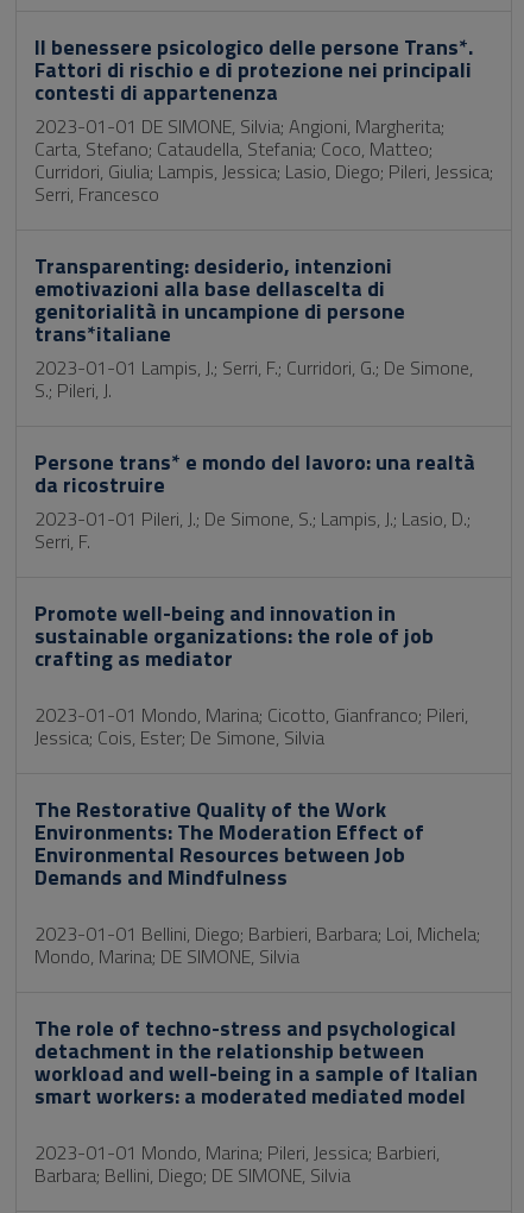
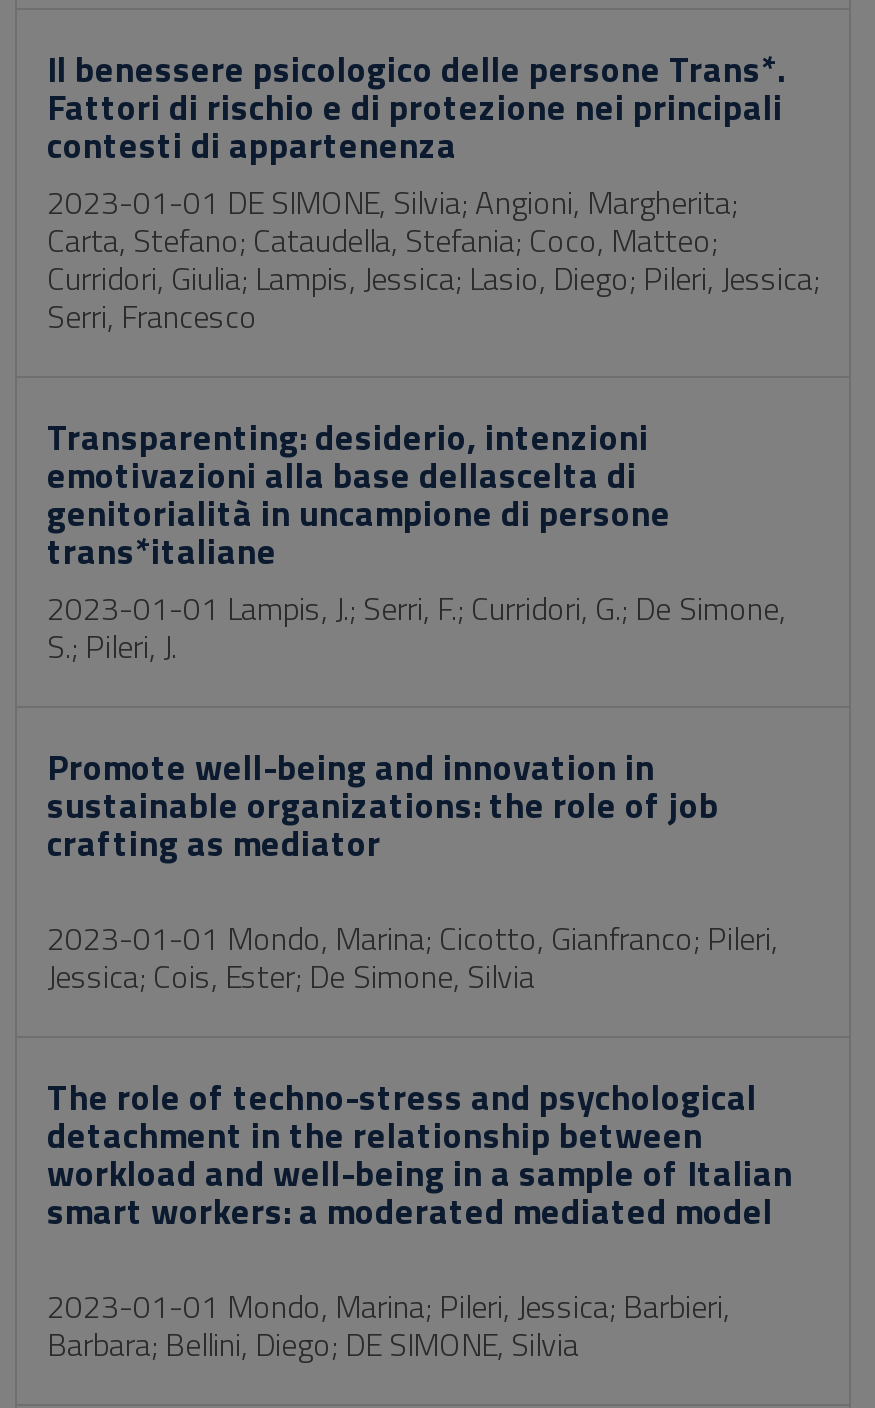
[34,446,475,555] Persone trans* e mondo del lavoro: una realtà | da ricostruire | 2023-01-01 Pileri, J.; De Simone, S.; Lampis, J.; Lasio, D.; | Serri, F. -> none
[34,793,480,970] The Restorative Quality of the Work | Environments: The Moderation Effect of | Environmental Resources between Job | Demands and Mindfulness | 2023-01-01 Bellini, Diego; Barbieri, Barbara; Loi, Michela; | Mondo, Marina; DE SIMONE, Silvia -> none

